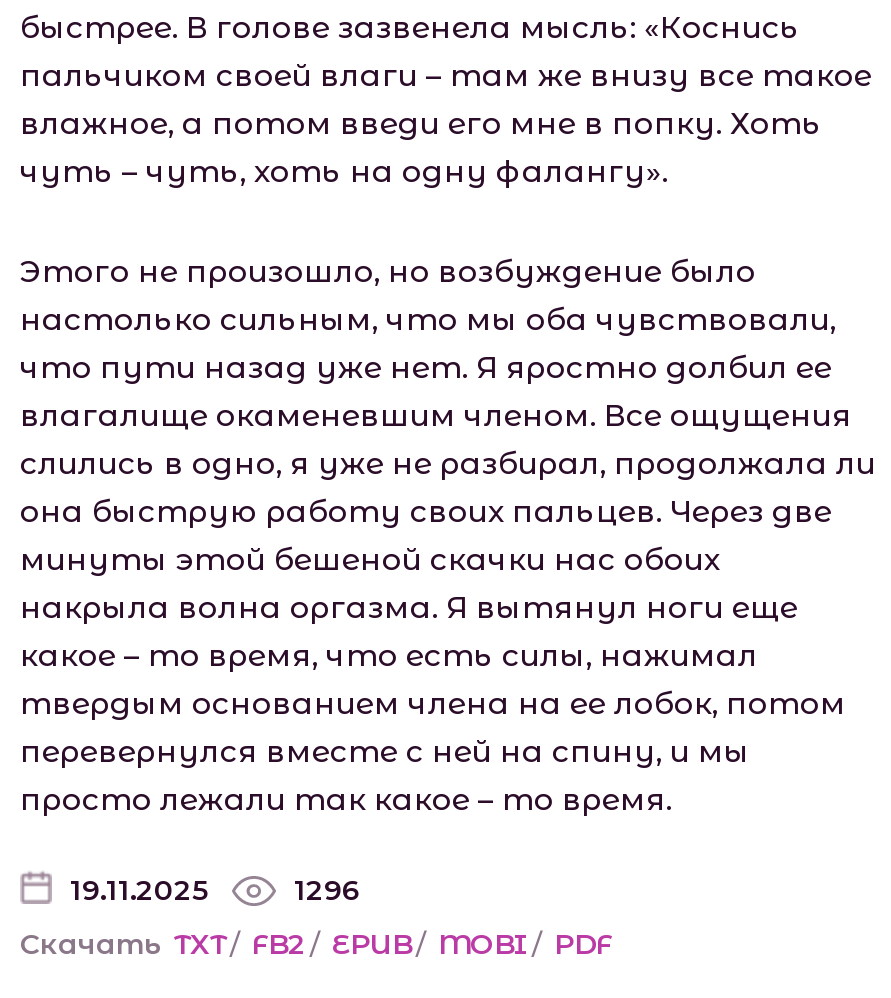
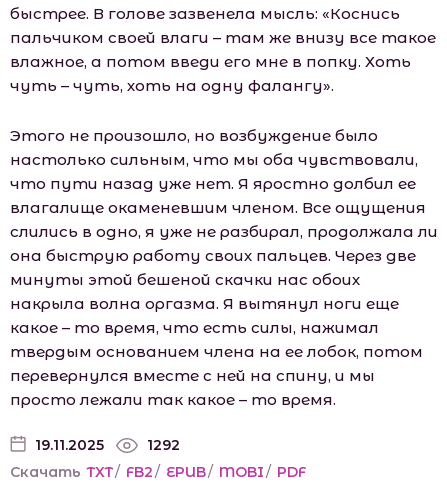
[294,872,360,908] 1296 -> [147,436,180,454] 1292

